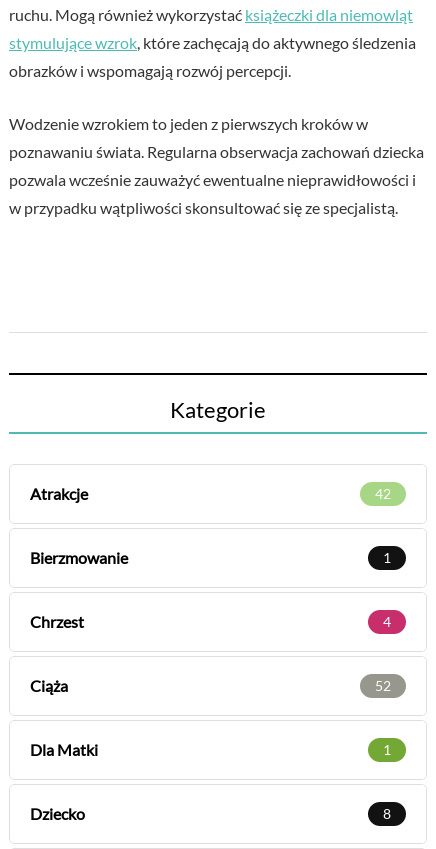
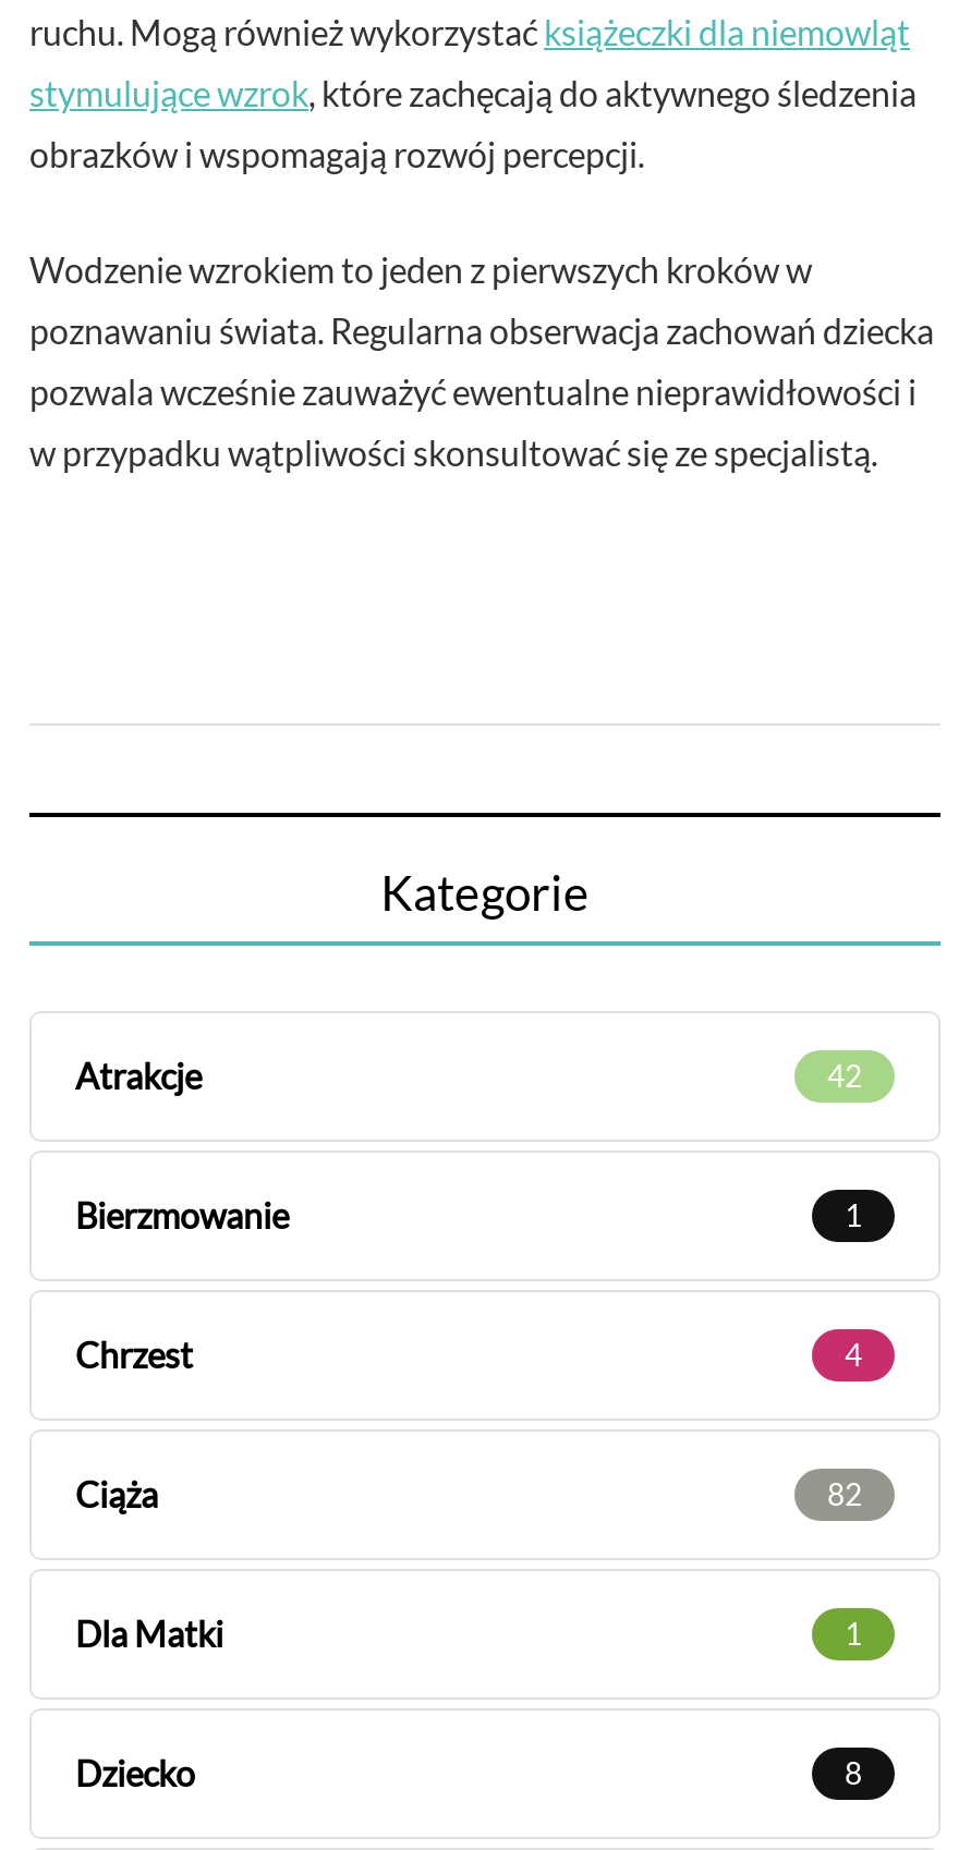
[375,677,391,694] 52 -> [827,1474,862,1511] 82

